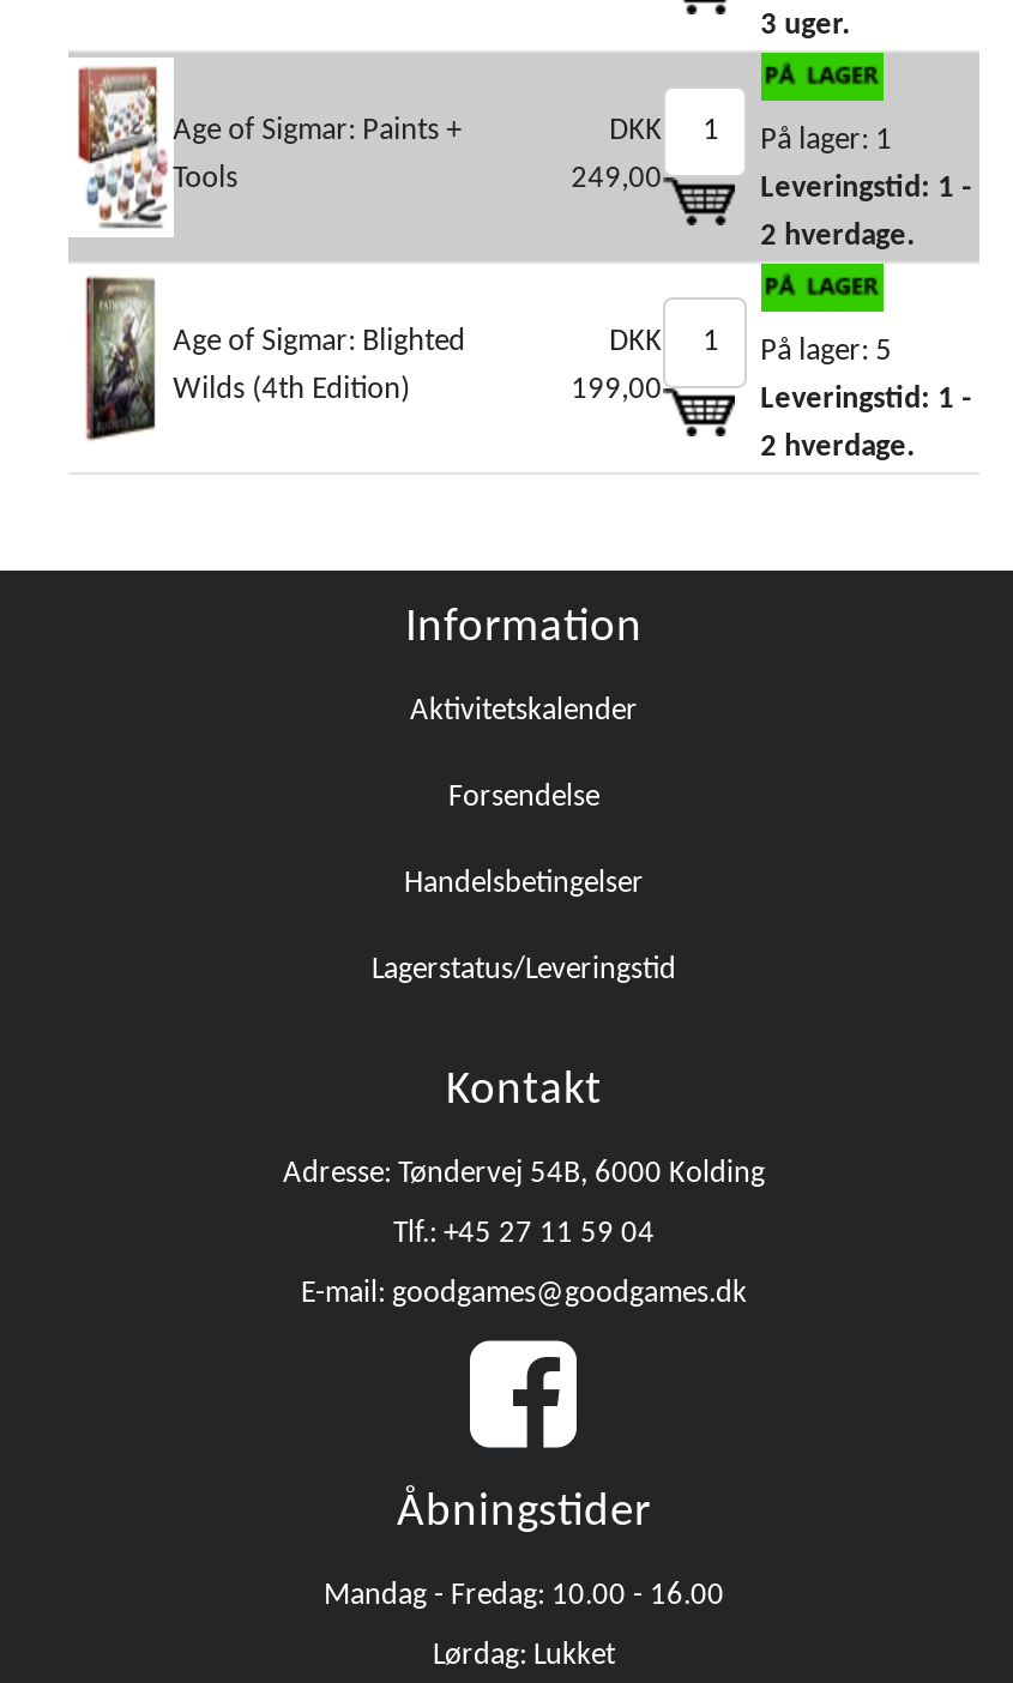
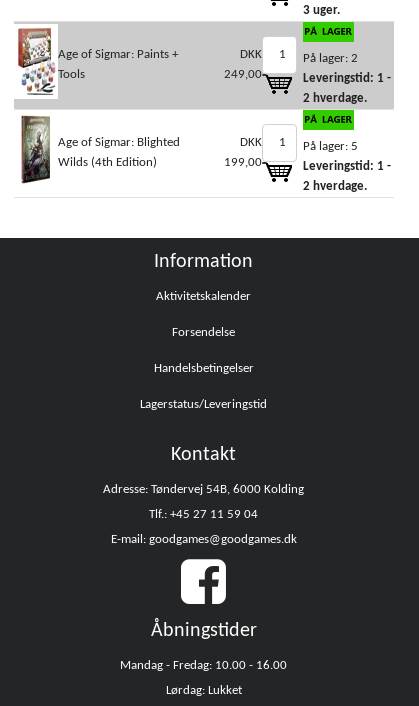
[760,125,892,156] På lager: 1 -> [303,52,358,65] På lager: 2

